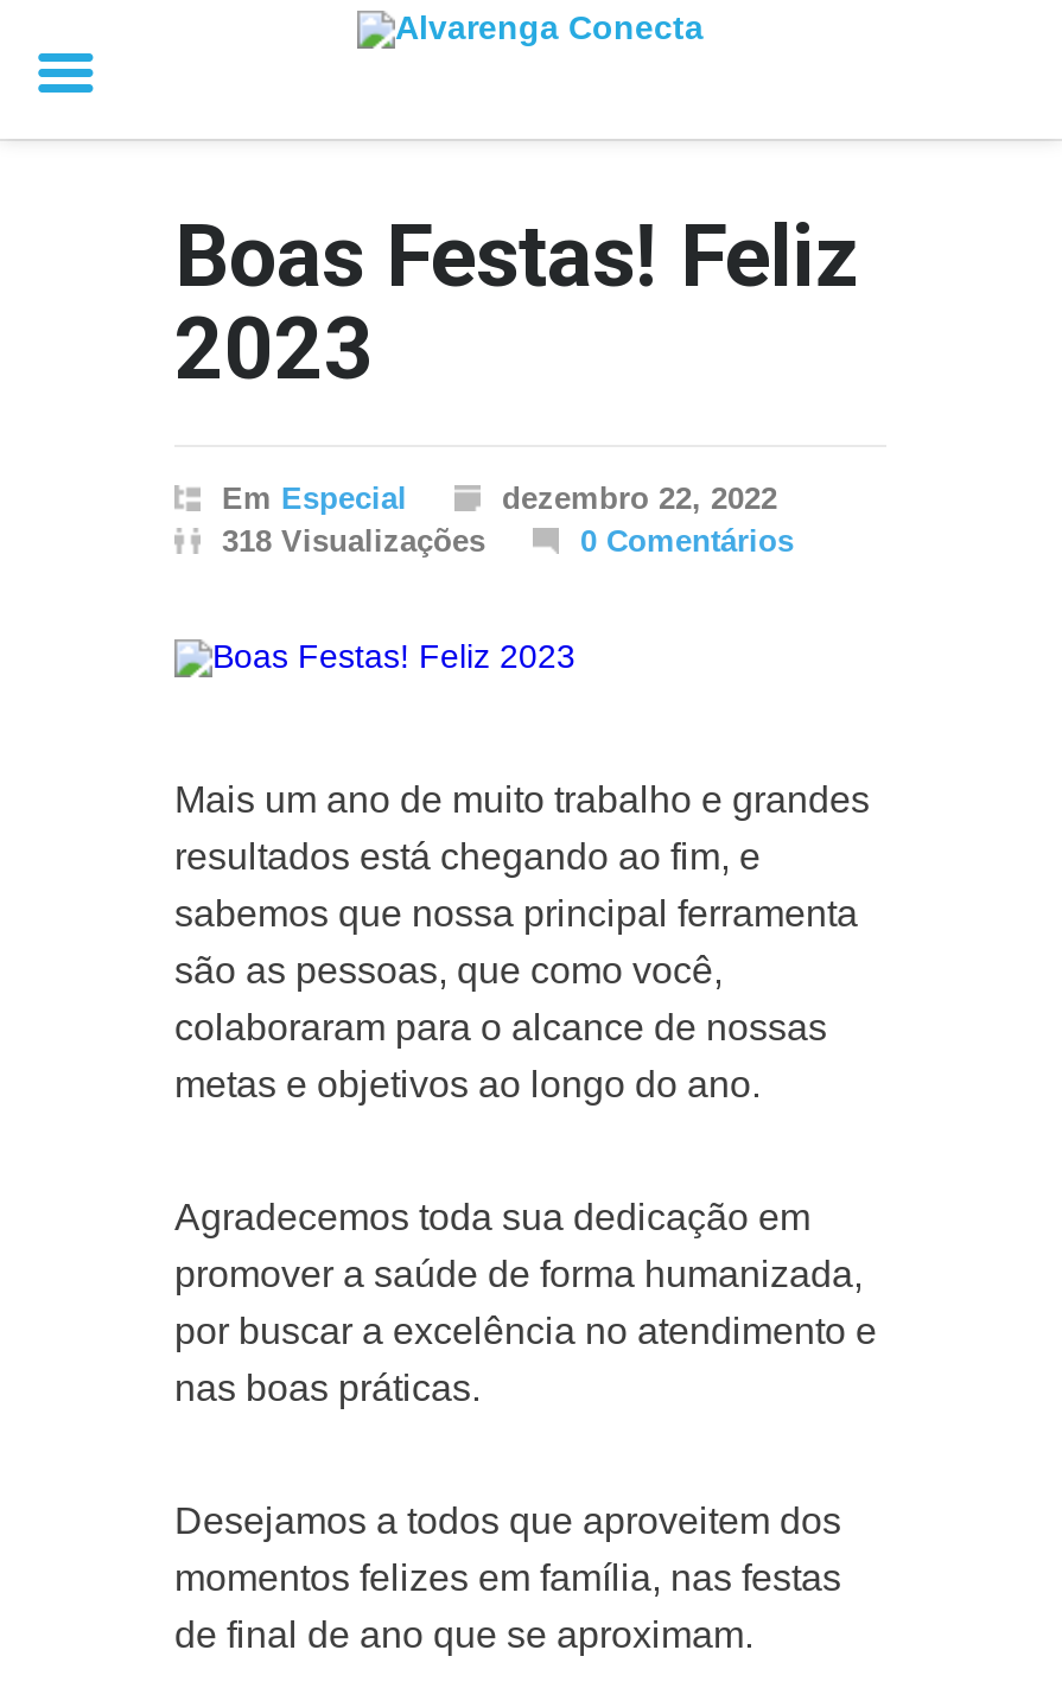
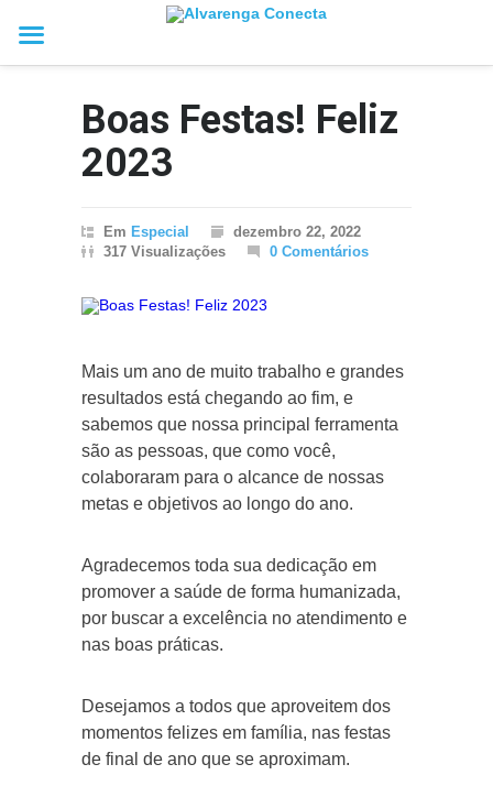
[222,523,485,559] 318 Visualizações -> [103,243,226,260] 317 Visualizações

